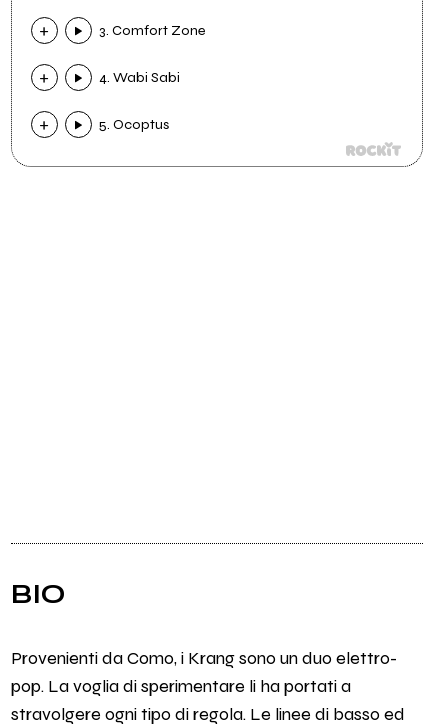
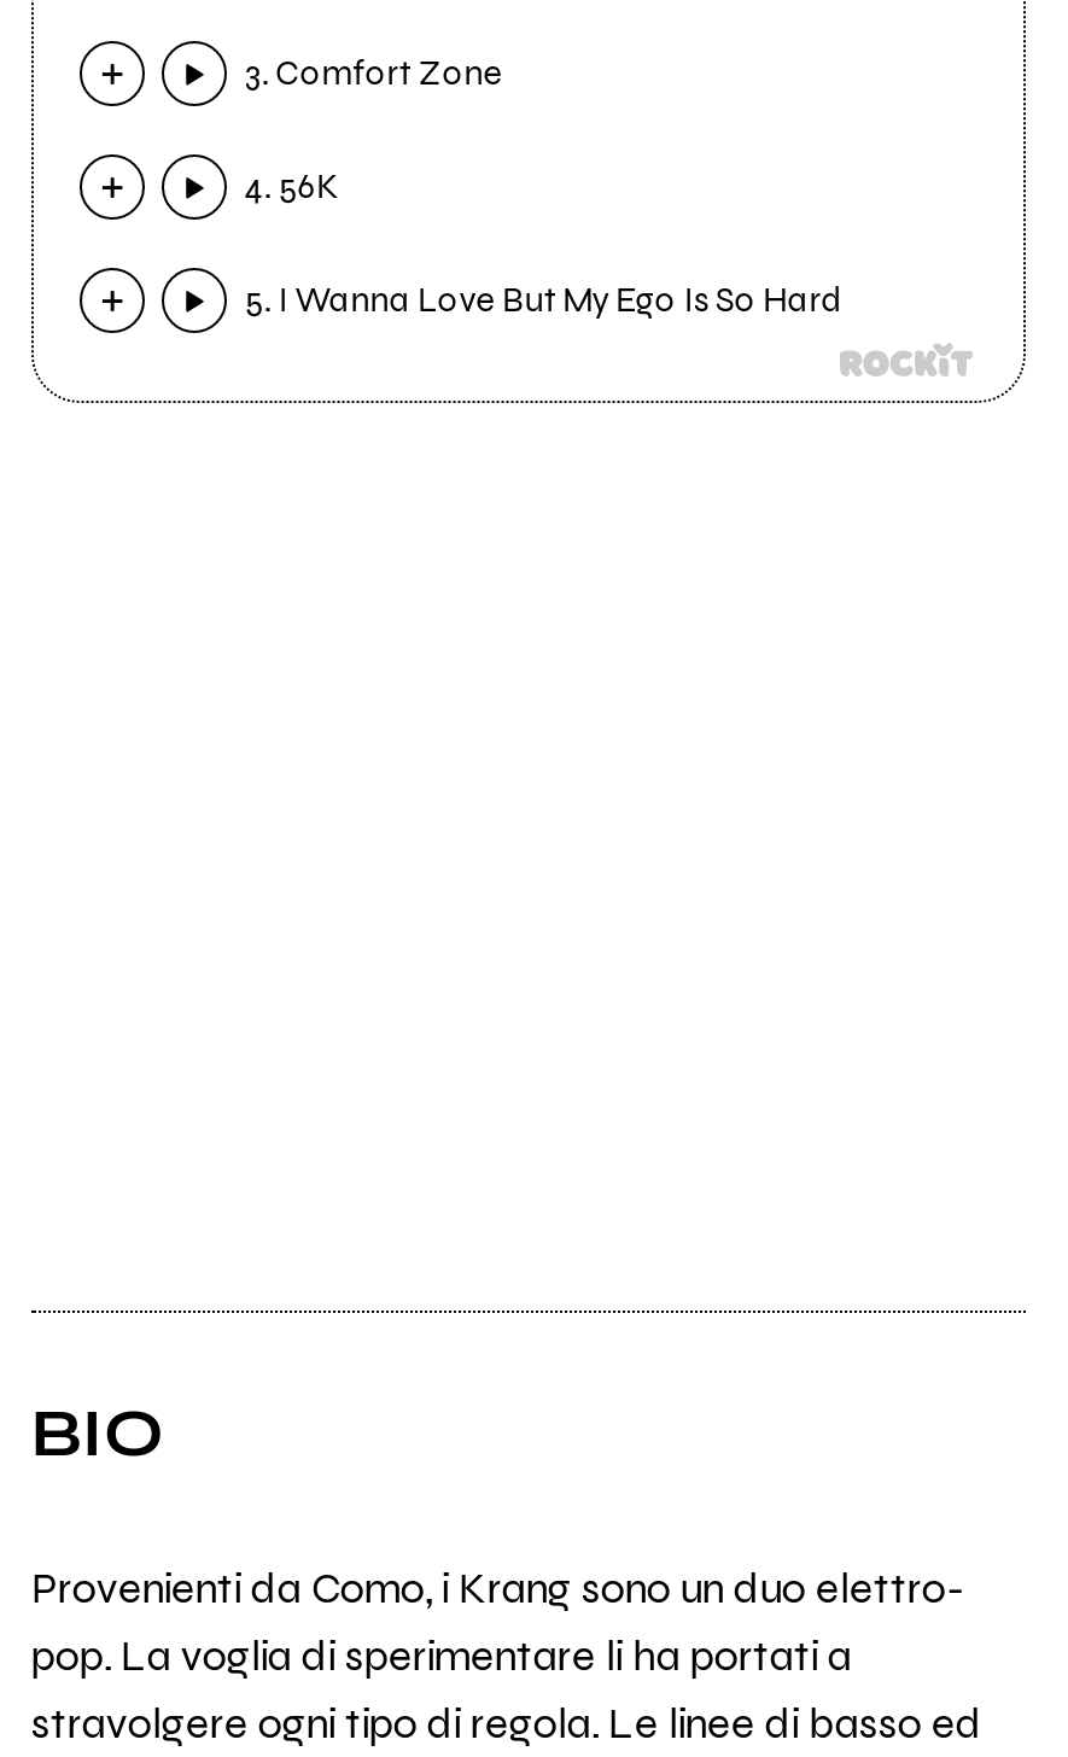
[99,69,180,86] 4. Wabi Sabi -> [244,167,339,209] 4. 56K
[99,116,169,133] 5. Ocoptus -> [244,281,843,322] 5. I Wanna Love But My Ego Is So Hard

